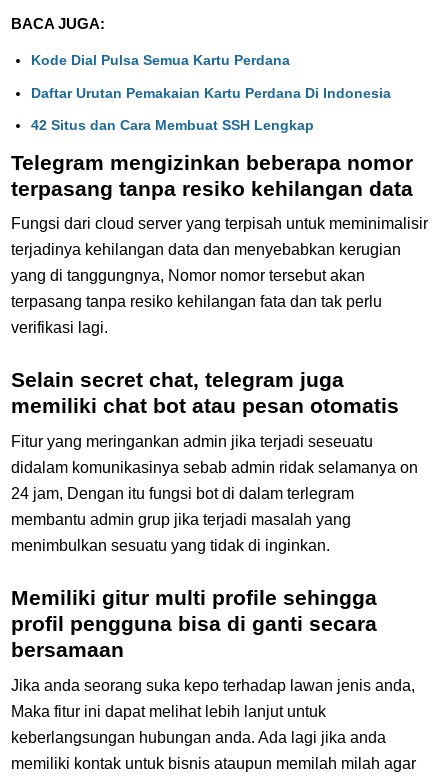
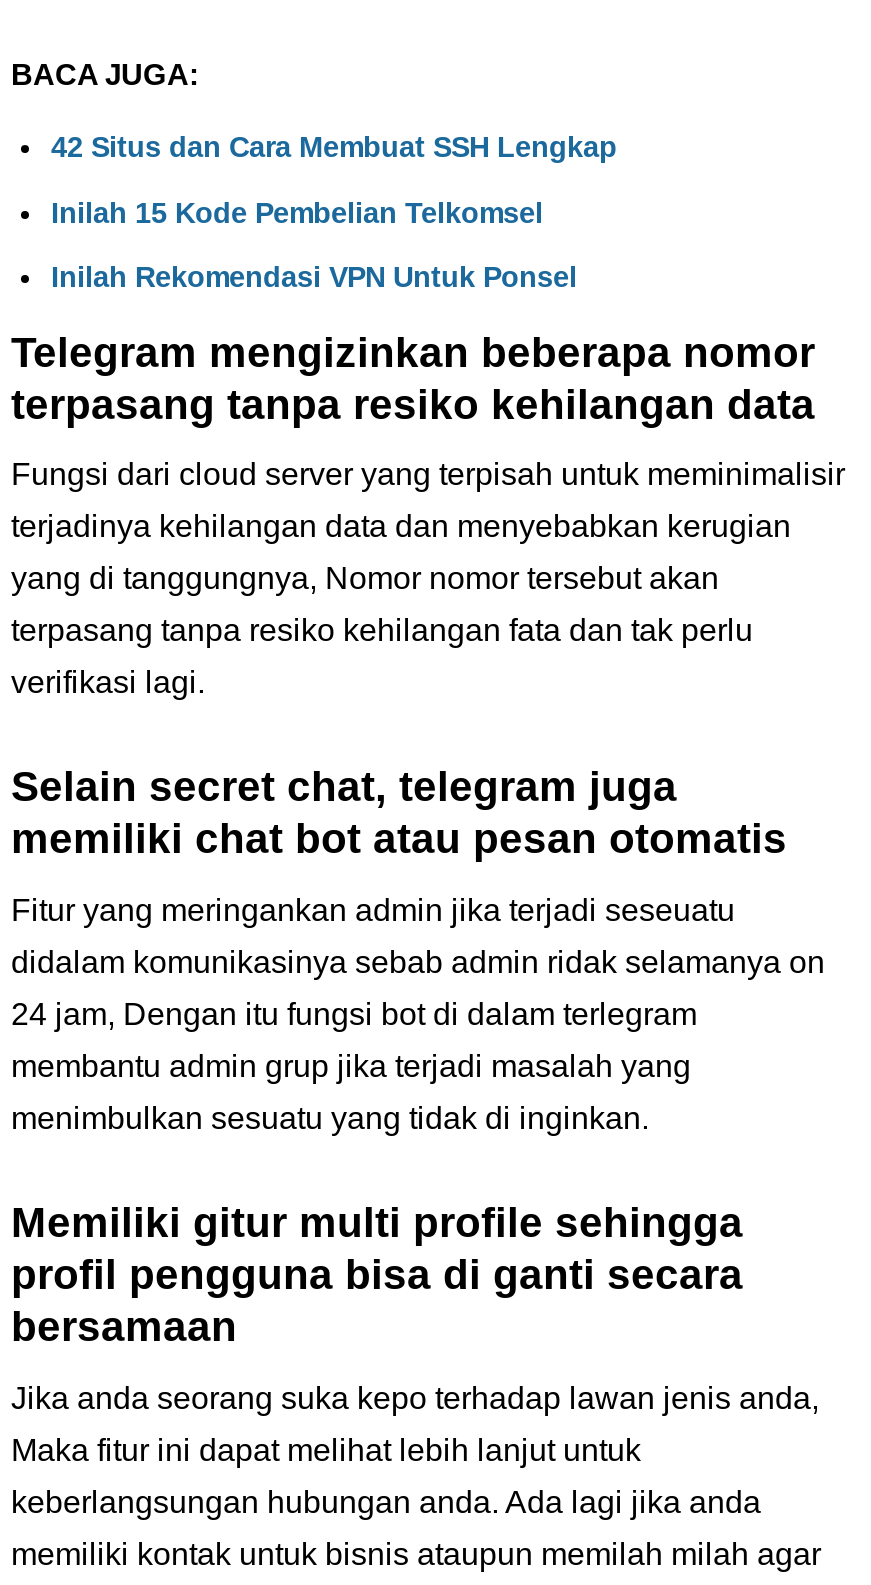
[31,52,391,101] Kode Dial Pulsa Semua Kartu Perdana | Daftar Urutan Pemakaian Kartu Perdana Di Indonesia -> none
moved [31,117,314,133] -> [51,131,617,163]: 42 Situs dan Cara Membuat SSH Lengkap
none -> [51,196,577,294] Inilah 15 Kode Pembelian Telkomsel | Inilah Rekomendasi VPN Untuk Ponsel

